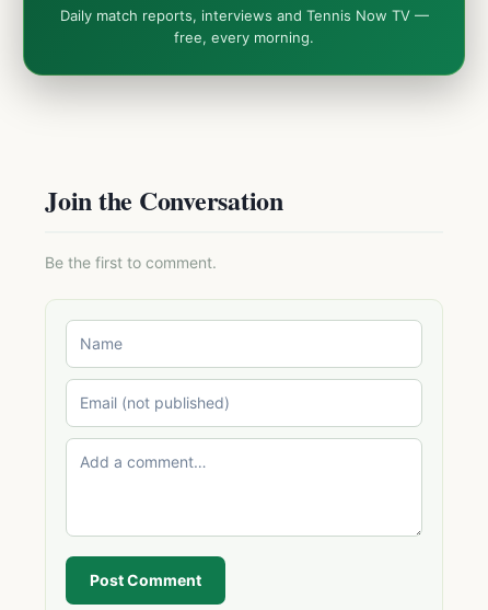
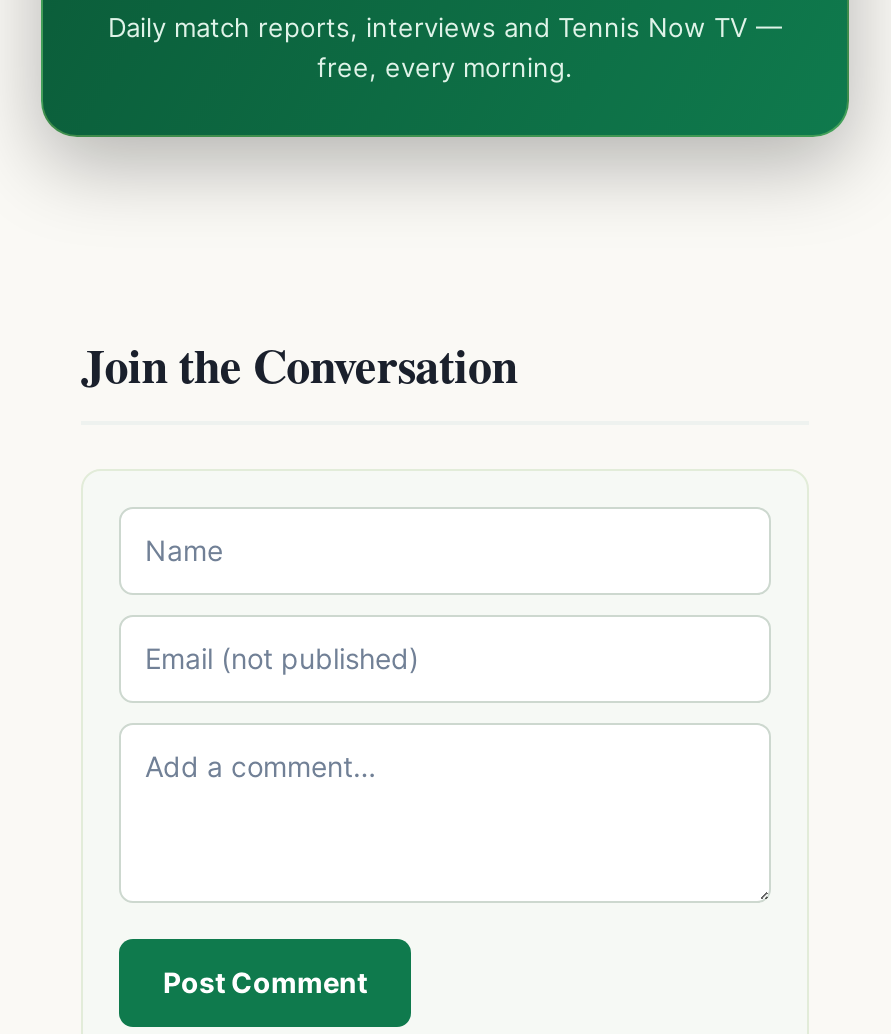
[45,253,217,271] Be the first to comment. -> none

